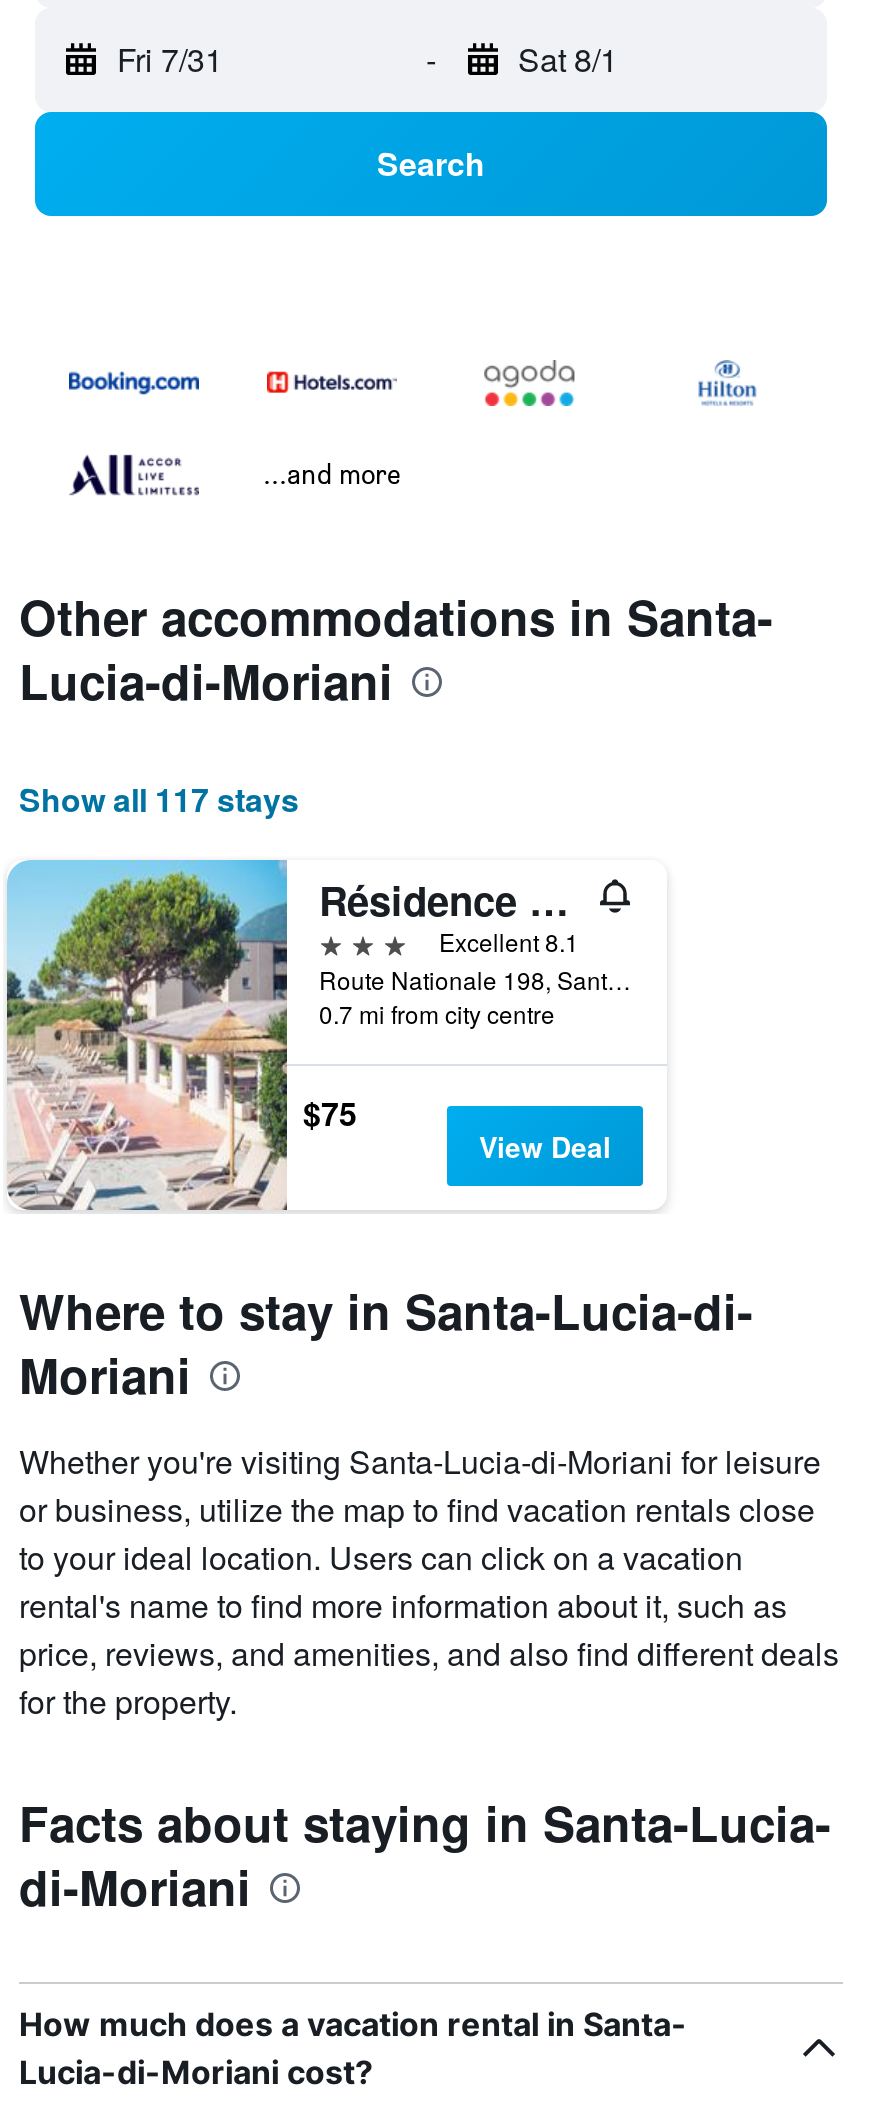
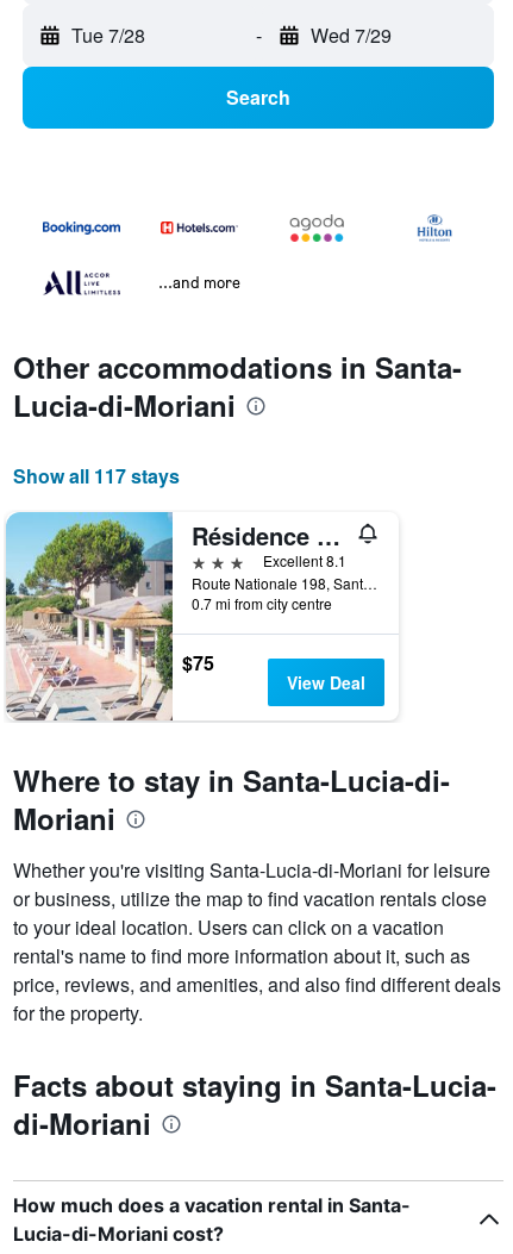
[117,36,223,82] Fri 7/31 -> [71,22,145,49] Tue 7/28
[518,36,618,82] Sat 8/1 -> [310,22,391,49] Wed 7/29

